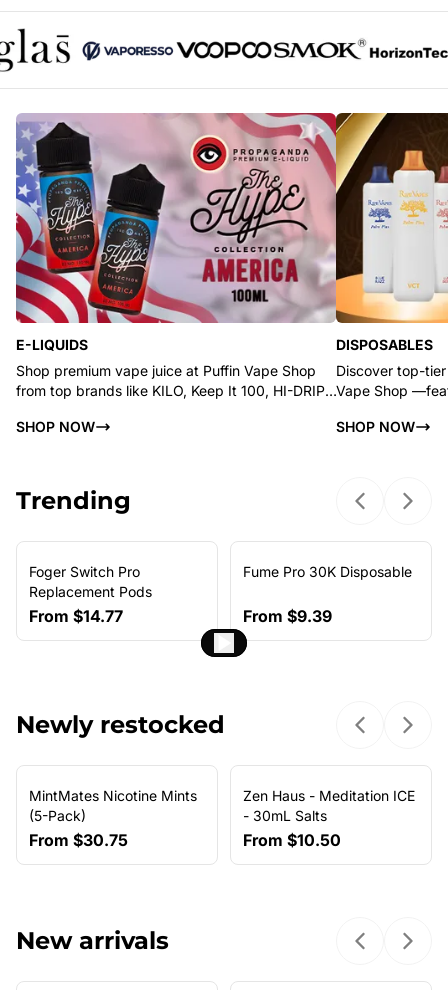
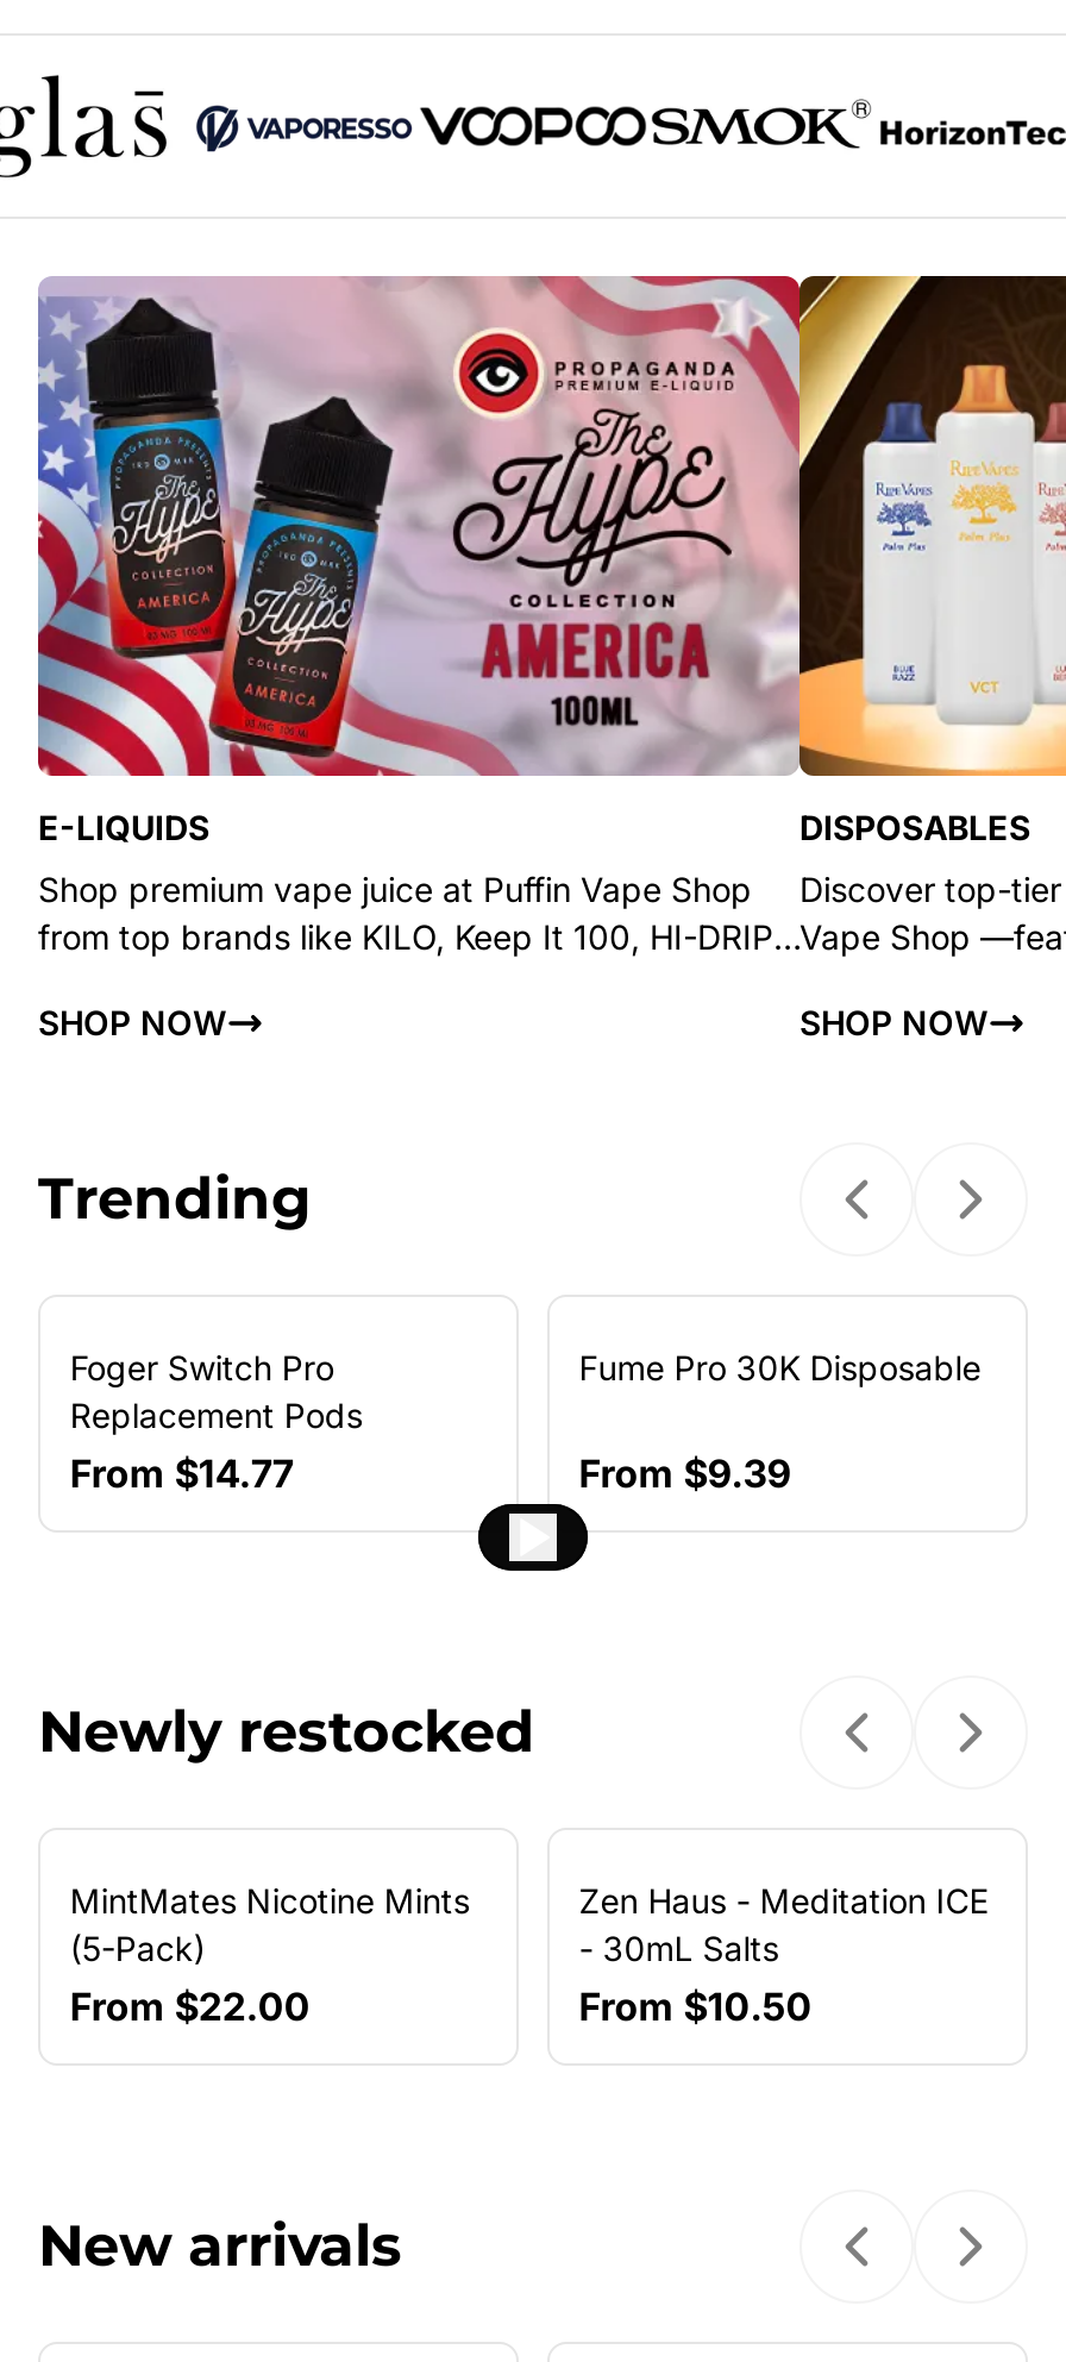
[29,830,128,850] From $30.75 -> [70,1982,310,2030] From $22.00

